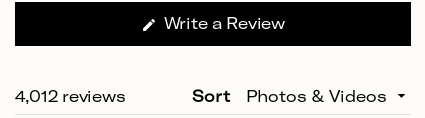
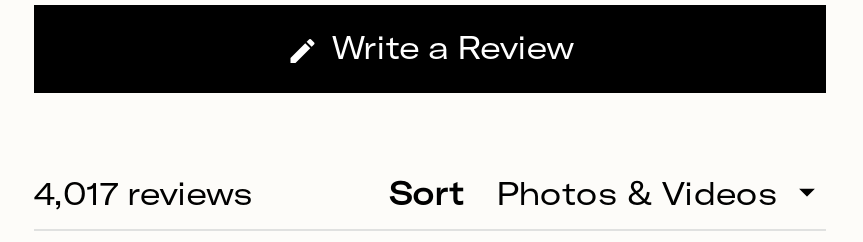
[15,86,125,105] 4,012 reviews -> [34,172,253,210] 4,017 reviews

